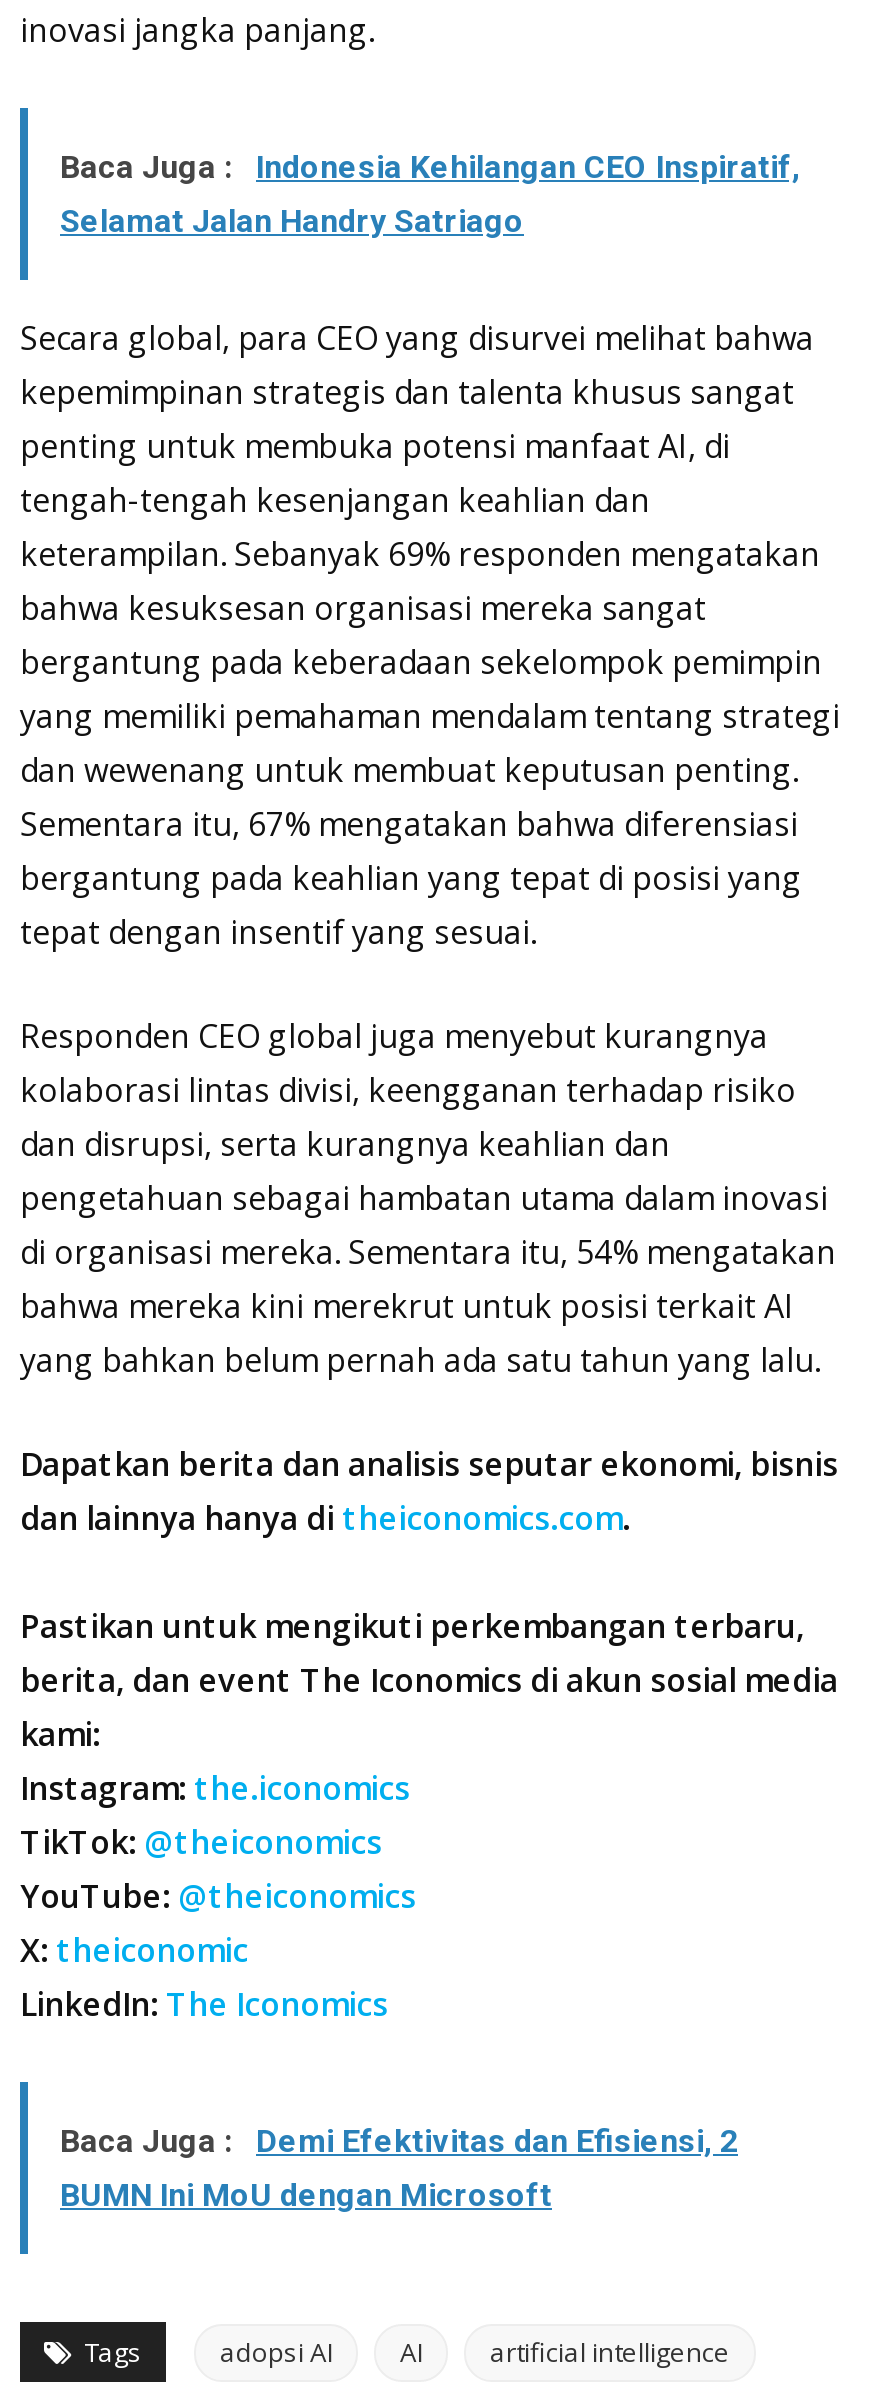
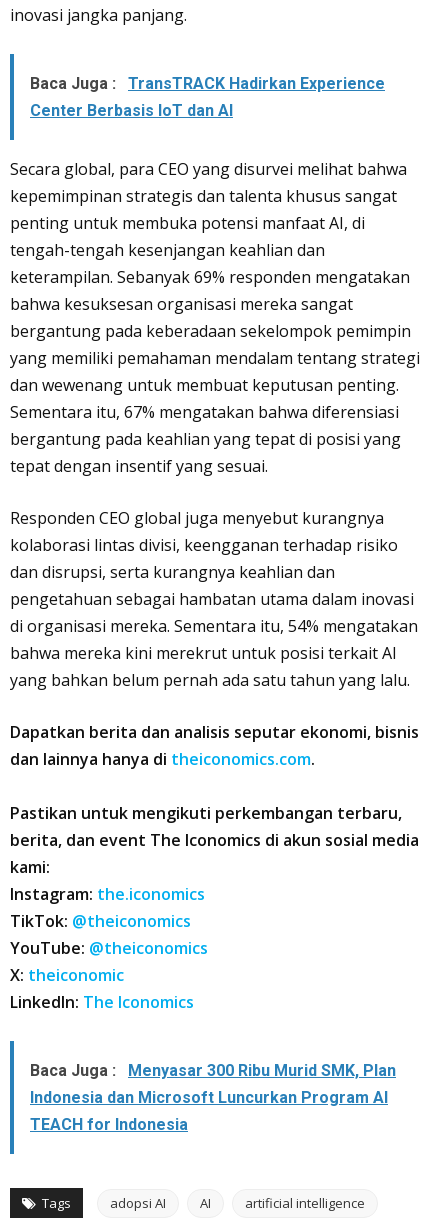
[60,148,800,240] Baca Juga : Indonesia Kehilangan CEO Inspiratif, | Selamat Jalan Handry Satriago -> [30,74,385,120] Baca Juga : TransTRACK Hadirkan Experience | Center Berbasis IoT dan AI
[60,2122,738,2214] Baca Juga : Demi Efektivitas dan Efisiensi, 2 | BUMN Ini MoU dengan Microsoft -> [30,1061,396,1134] Baca Juga : Menyasar 300 Ribu Murid SMK, Plan | Indonesia dan Microsoft Luncurkan Program AI | TEACH for Indonesia

